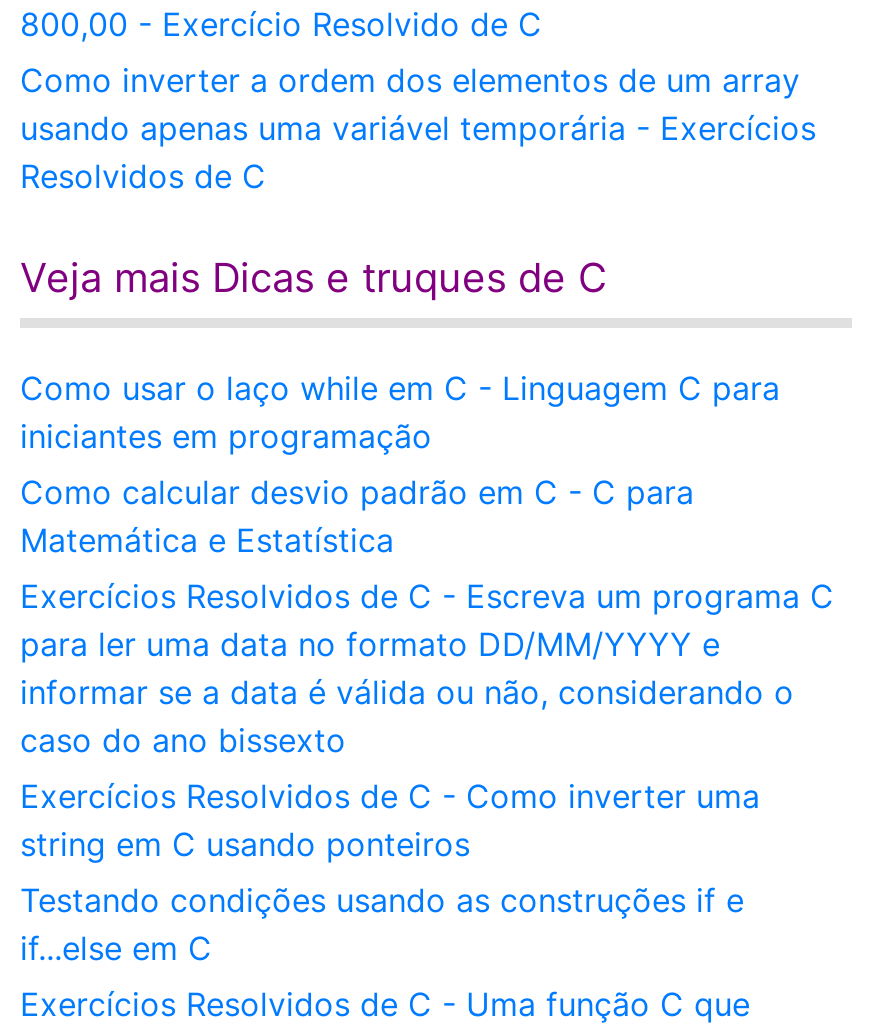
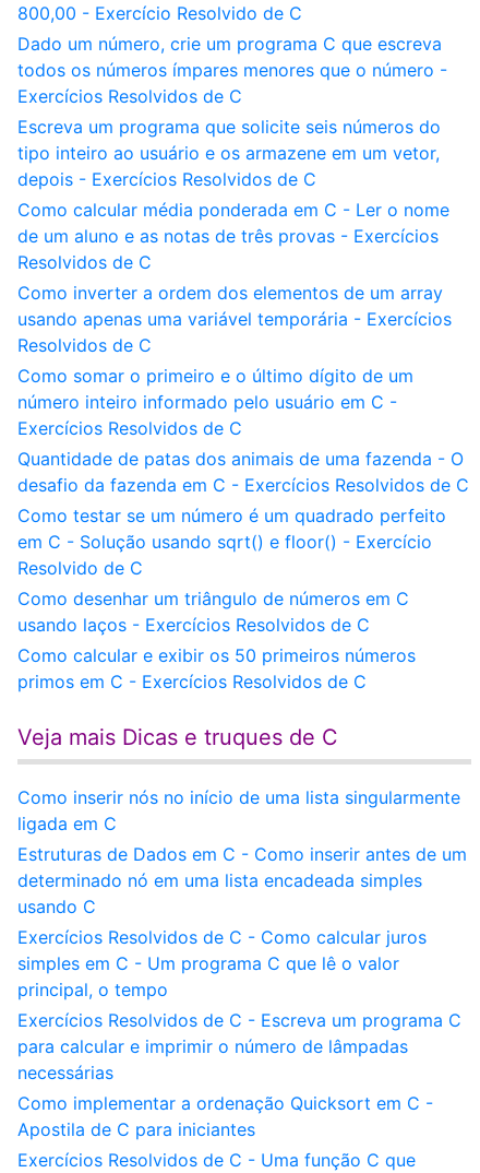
none -> [17,33,449,273] Dado um número, crie um programa C que escreva | todos os números ímpares menores que o número - | Exercícios Resolvidos de C | Escreva um programa que solicite seis números do | tipo inteiro ao usuário e os armazene em um vetor, | depois - Exercícios Resolvidos de C | Como calcular média ponderada em C - Ler o nome | de um aluno e as notas de três provas - Exercícios | Resolvidos de C
none -> [17,365,469,692] Como somar o primeiro e o último dígito de um | número inteiro informado pelo usuário em C - | Exercícios Resolvidos de C | Quantidade de patas dos animais de uma fazenda - O | desafio da fazenda em C - Exercícios Resolvidos de C | Como testar se um número é um quadrado perfeito | em C - Solução usando sqrt() e floor() - Exercício | Resolvido de C | Como desenhar um triângulo de números em C | usando laços - Exercícios Resolvidos de C | Como calcular e exibir os 50 primeiros números | primos em C - Exercícios Resolvidos de C
[20,368,780,560] Como usar o laço while em C - Linguagem C para | iniciantes em programação | Como calcular desvio padrão em C - C para | Matemática e Estatística -> [17,786,467,1000] Como inserir nós no início de uma lista singularmente | ligada em C | Estruturas de Dados em C - Como inserir antes de um | determinado nó em uma lista encadeada simples | usando C | Exercícios Resolvidos de C - Como calcular juros | simples em C - Um programa C que lê o valor | principal, o tempo
moved [20,576,834,616] -> [17,1009,461,1031]: Exercícios Resolvidos de C - Escreva um programa C
[20,624,794,968] para ler uma data no formato DD/MM/YYYY e | informar se a data é válida ou não, considerando o | caso do ano bissexto | Exercícios Resolvidos de C - Como inverter uma | string em C usando ponteiros | Testando condições usando as construções if e | if...else em C -> [17,1035,433,1140] para calcular e imprimir o número de lâmpadas | necessárias | Como implementar a ordenação Quicksort em C - | Apostila de C para iniciantes

